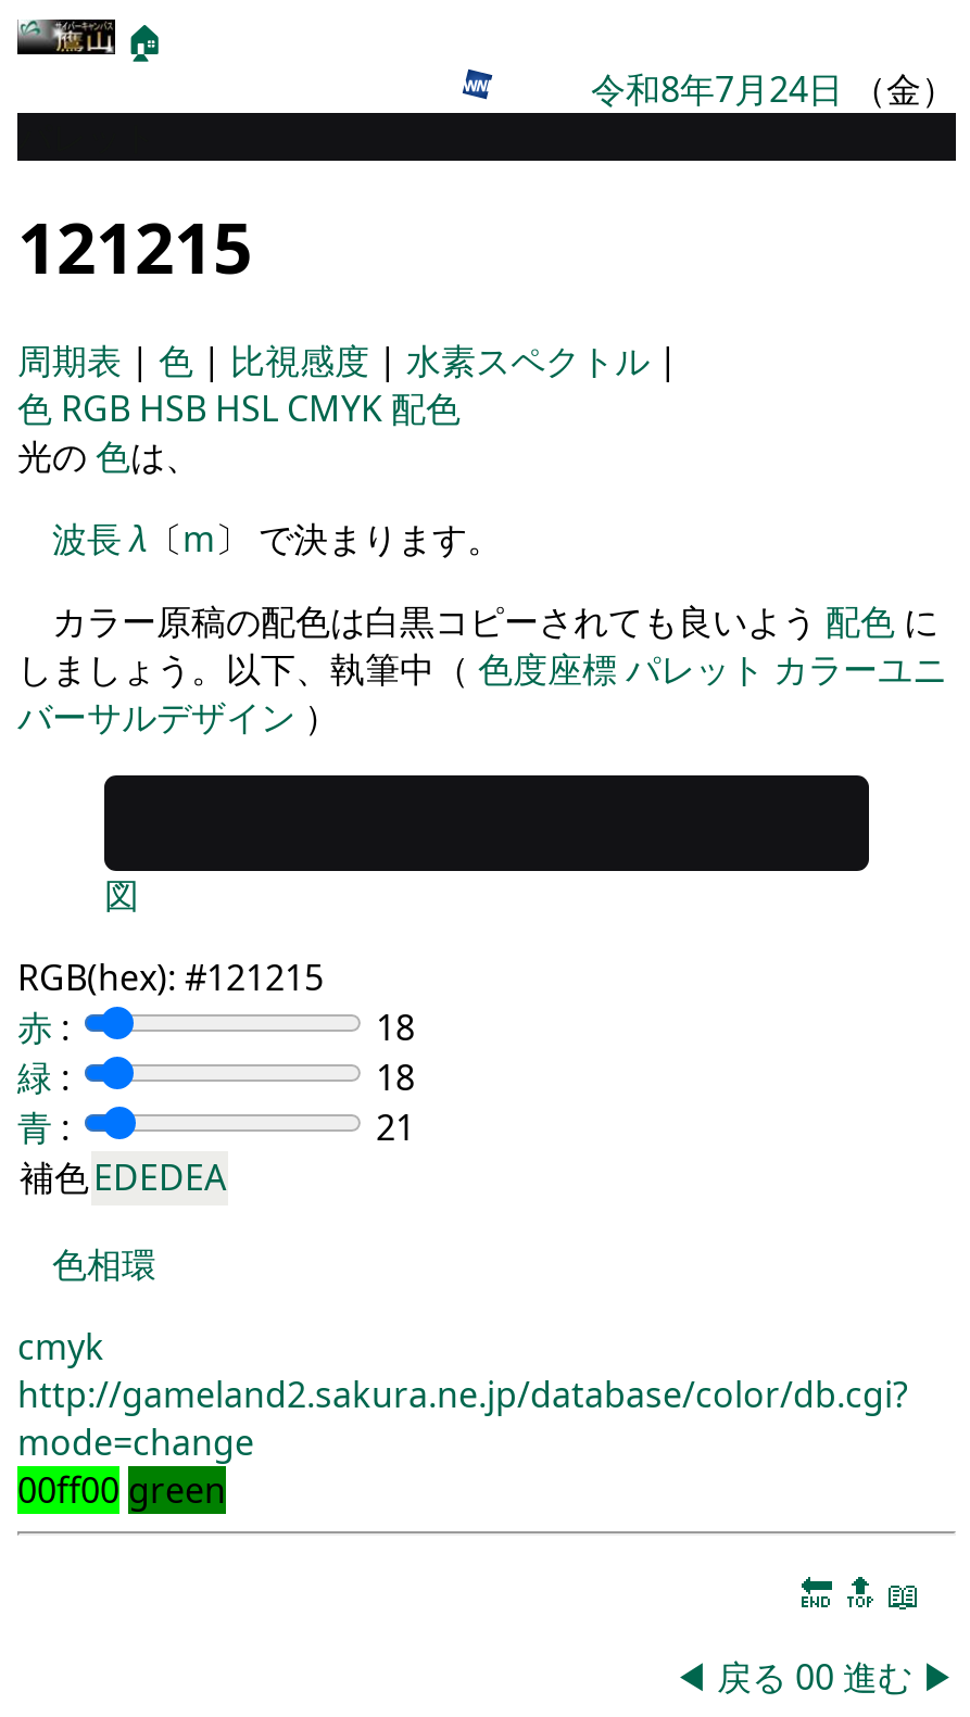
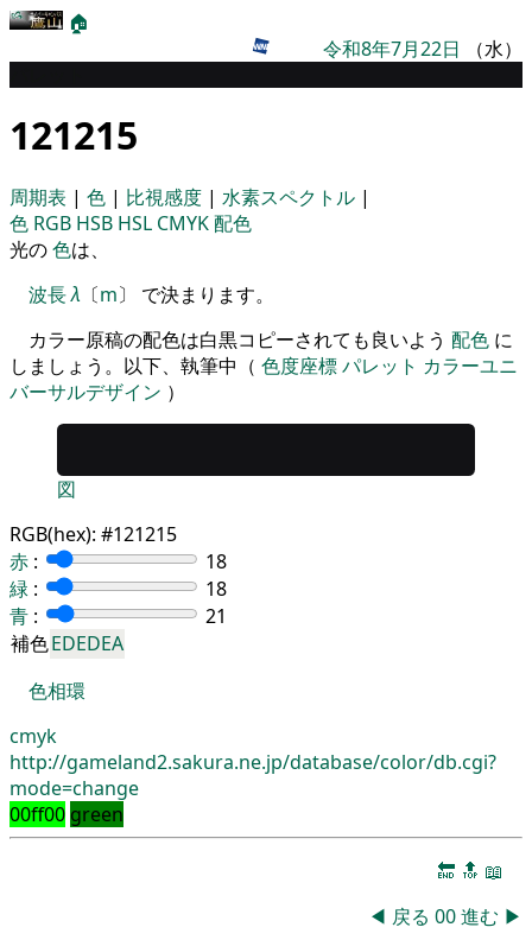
[591,65,956,113] 令和8年7月24日（金） -> [323,36,522,62] 令和8年7月22日（水）

